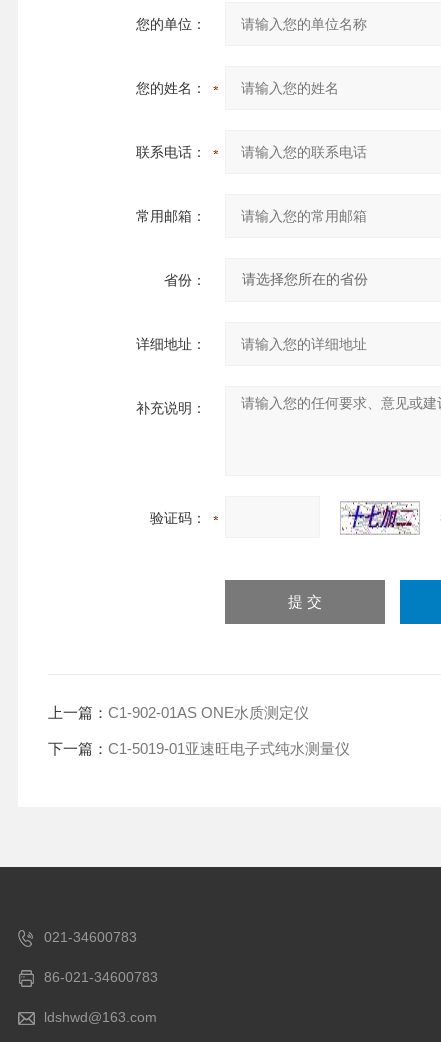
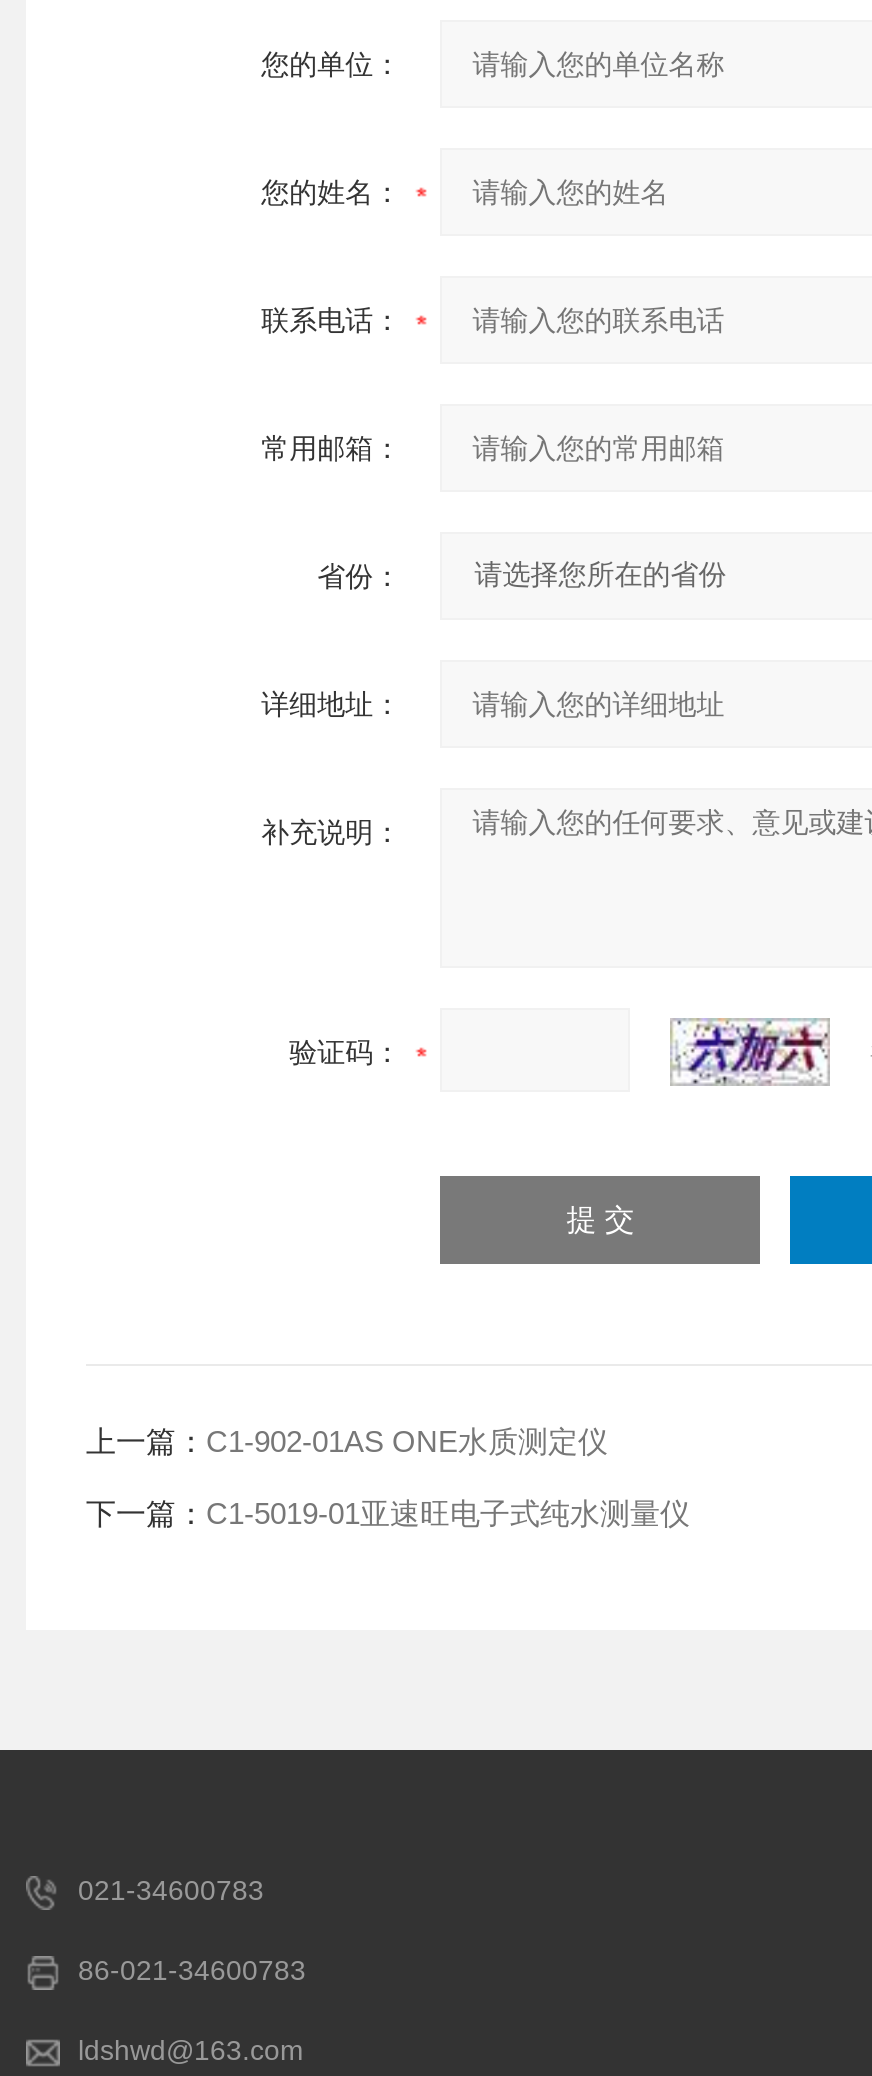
[342,501,419,534] [image] -> [672,1018,828,1084] [image]

